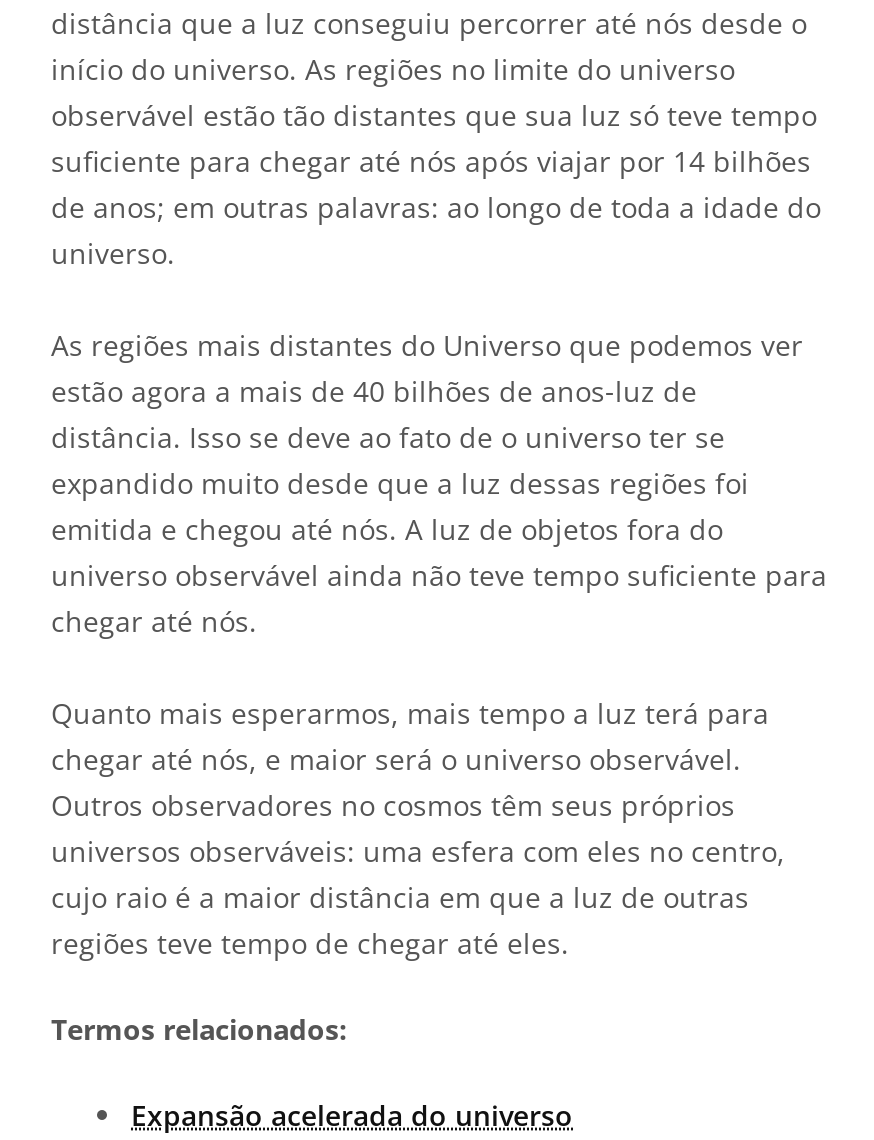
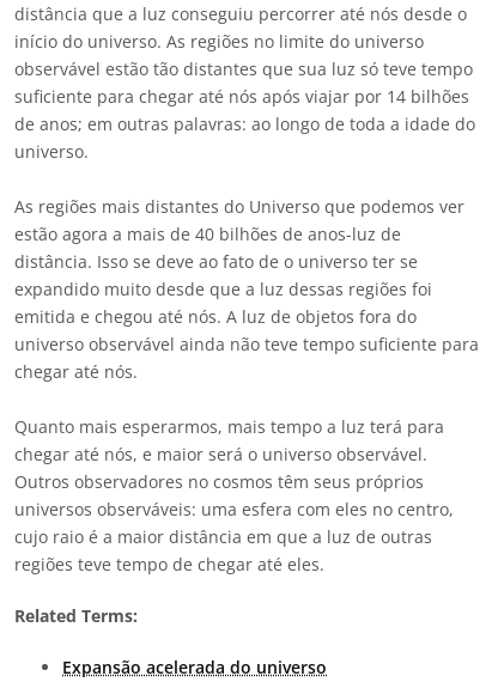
[51,1010,347,1048] Termos relacionados: -> [14,604,138,627] Related Terms:

